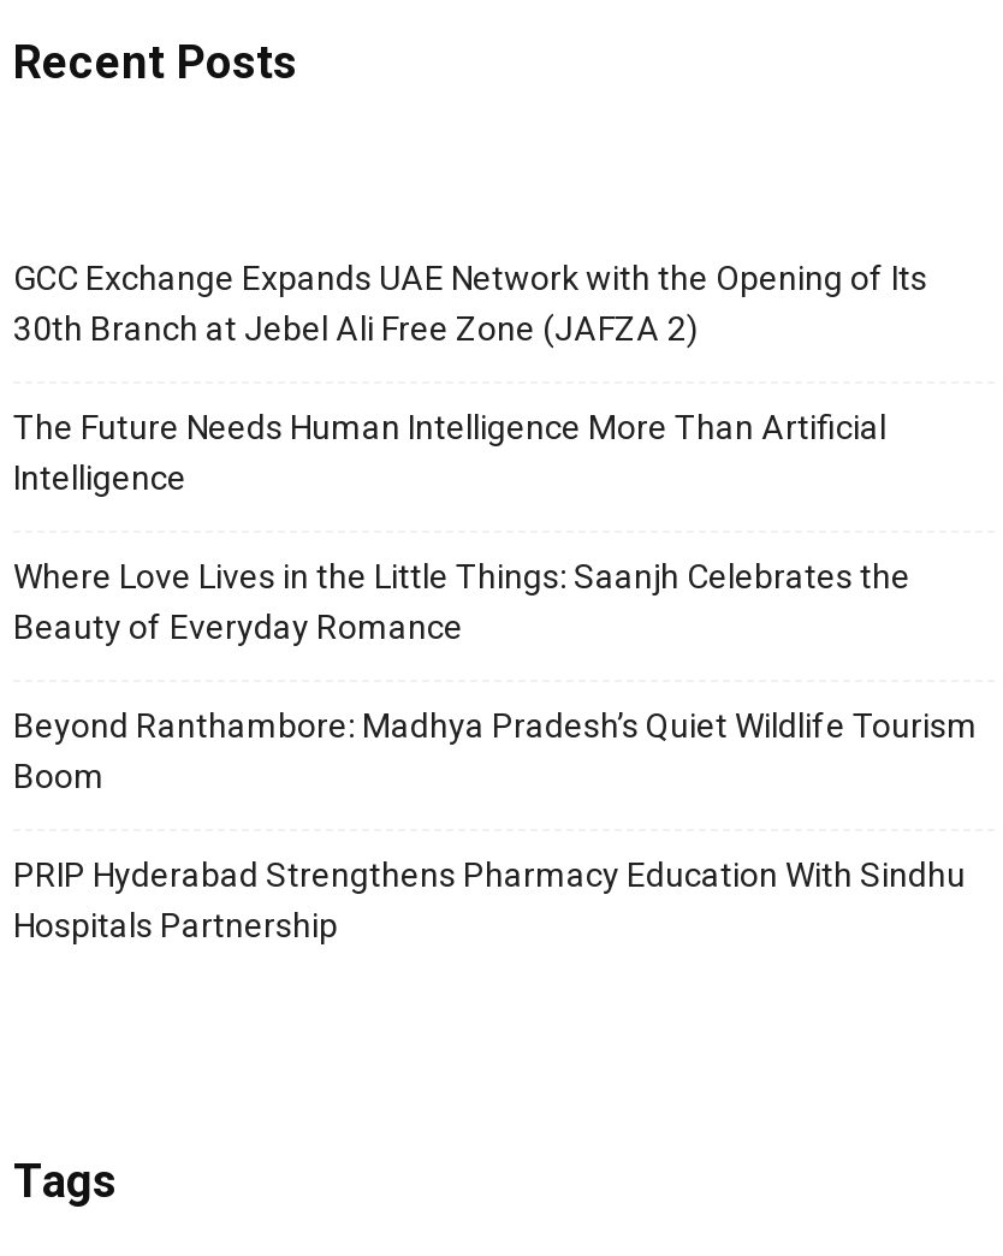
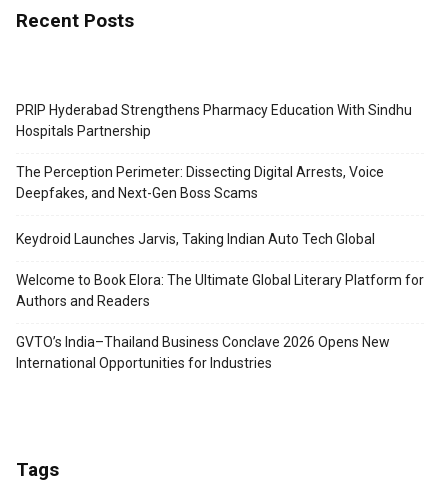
[13,260,978,796] GCC Exchange Expands UAE Network with the Opening of Its | 30th Branch at Jebel Ali Free Zone (JAFZA 2) | The Future Needs Human Intelligence More Than Artificial | Intelligence | Where Love Lives in the Little Things: Saanjh Celebrates the | Beauty of Everyday Romance | Beyond Ranthambore: Madhya Pradesh’s Quiet Wildlife Tourism | Boom -> none
moved [13,857,966,946] -> [16,102,412,139]: PRIP Hyderabad Strengthens Pharmacy Education With Sindhu | Hospitals Partnership
none -> [16,164,424,371] The Perception Perimeter: Dissecting Digital Arrests, Voice | Deepfakes, and Next-Gen Boss Scams | Keydroid Launches Jarvis, Taking Indian Auto Tech Global | Welcome to Book Elora: The Ultimate Global Literary Platform for | Authors and Readers | GVTO’s India–Thailand Business Conclave 2026 Opens New | International Opportunities for Industries

